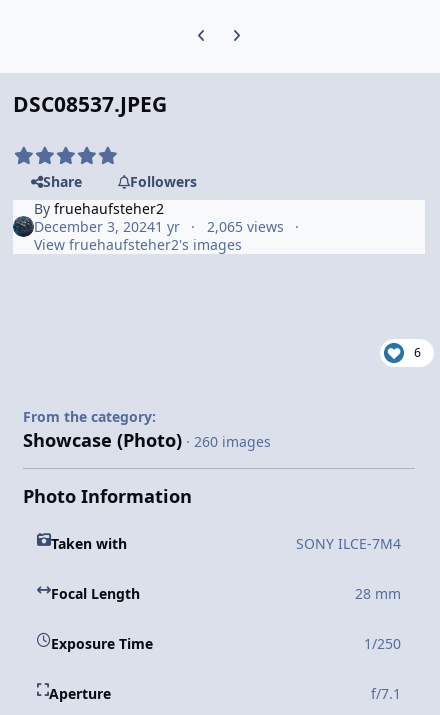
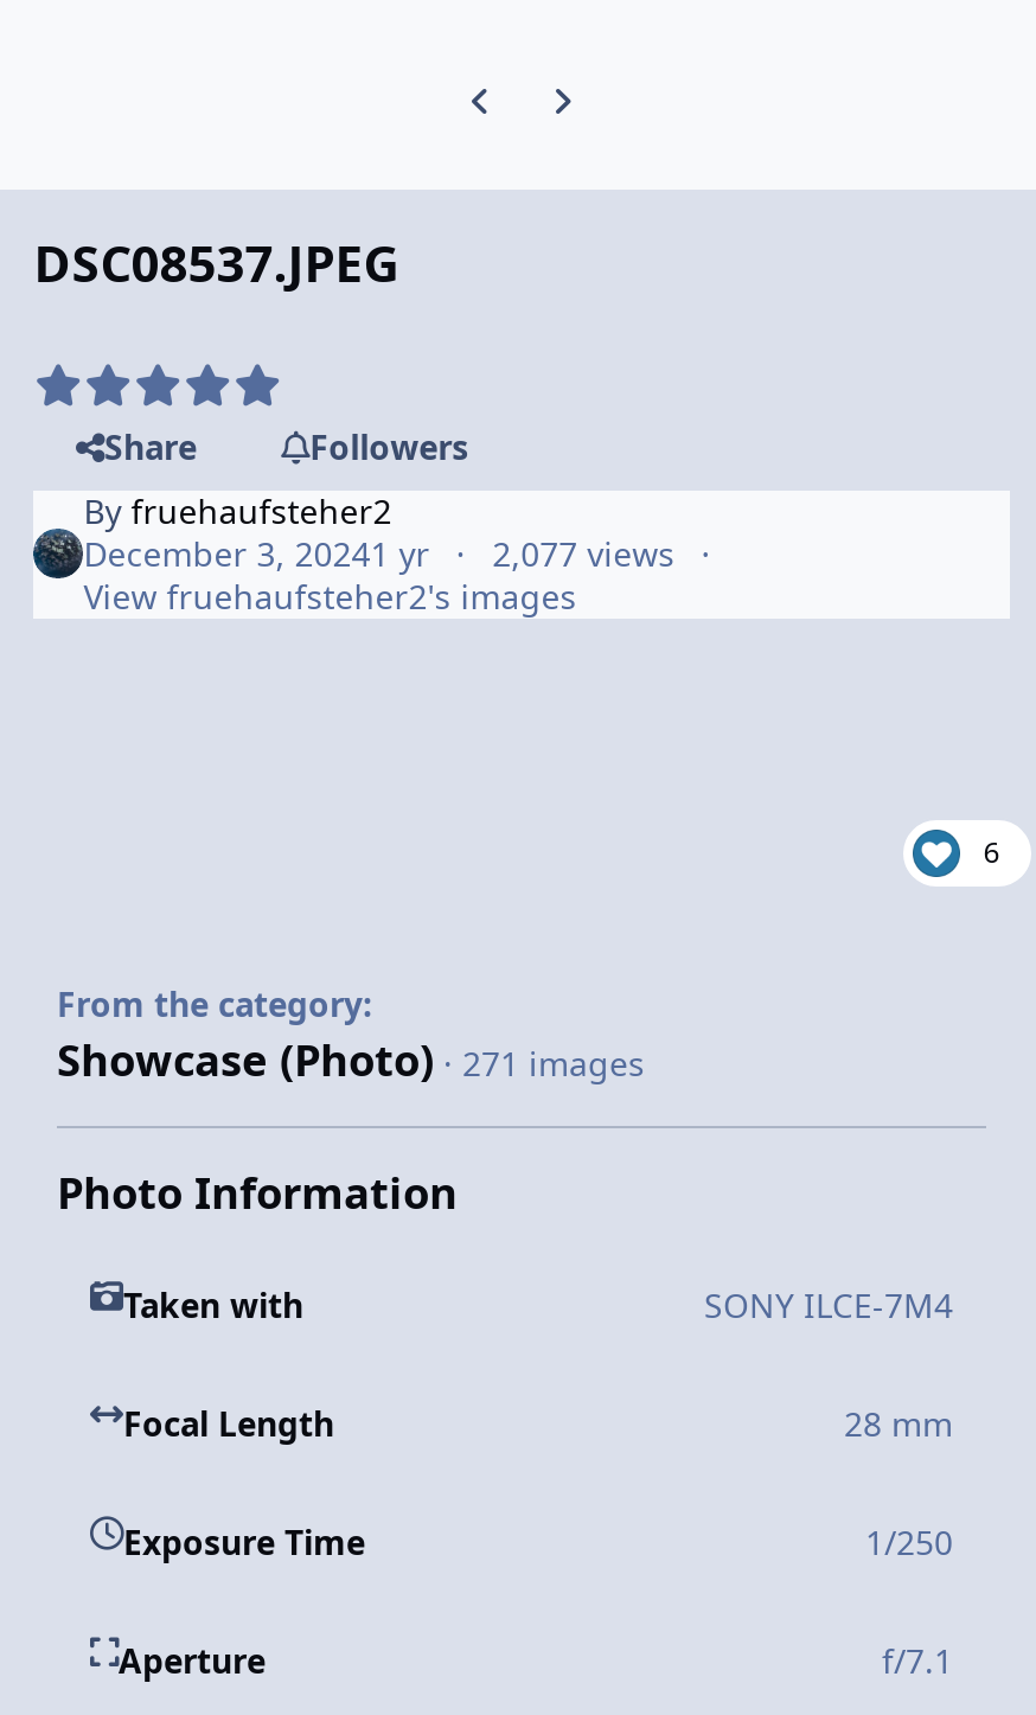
[34,216,284,235] December 3, 20241 yr 2,065 views -> [83,530,675,575] December 3, 20241 yr 2,077 views
[23,428,271,452] Showcase (Photo) · 260 images -> [57,1031,645,1088] Showcase (Photo) · 271 images

